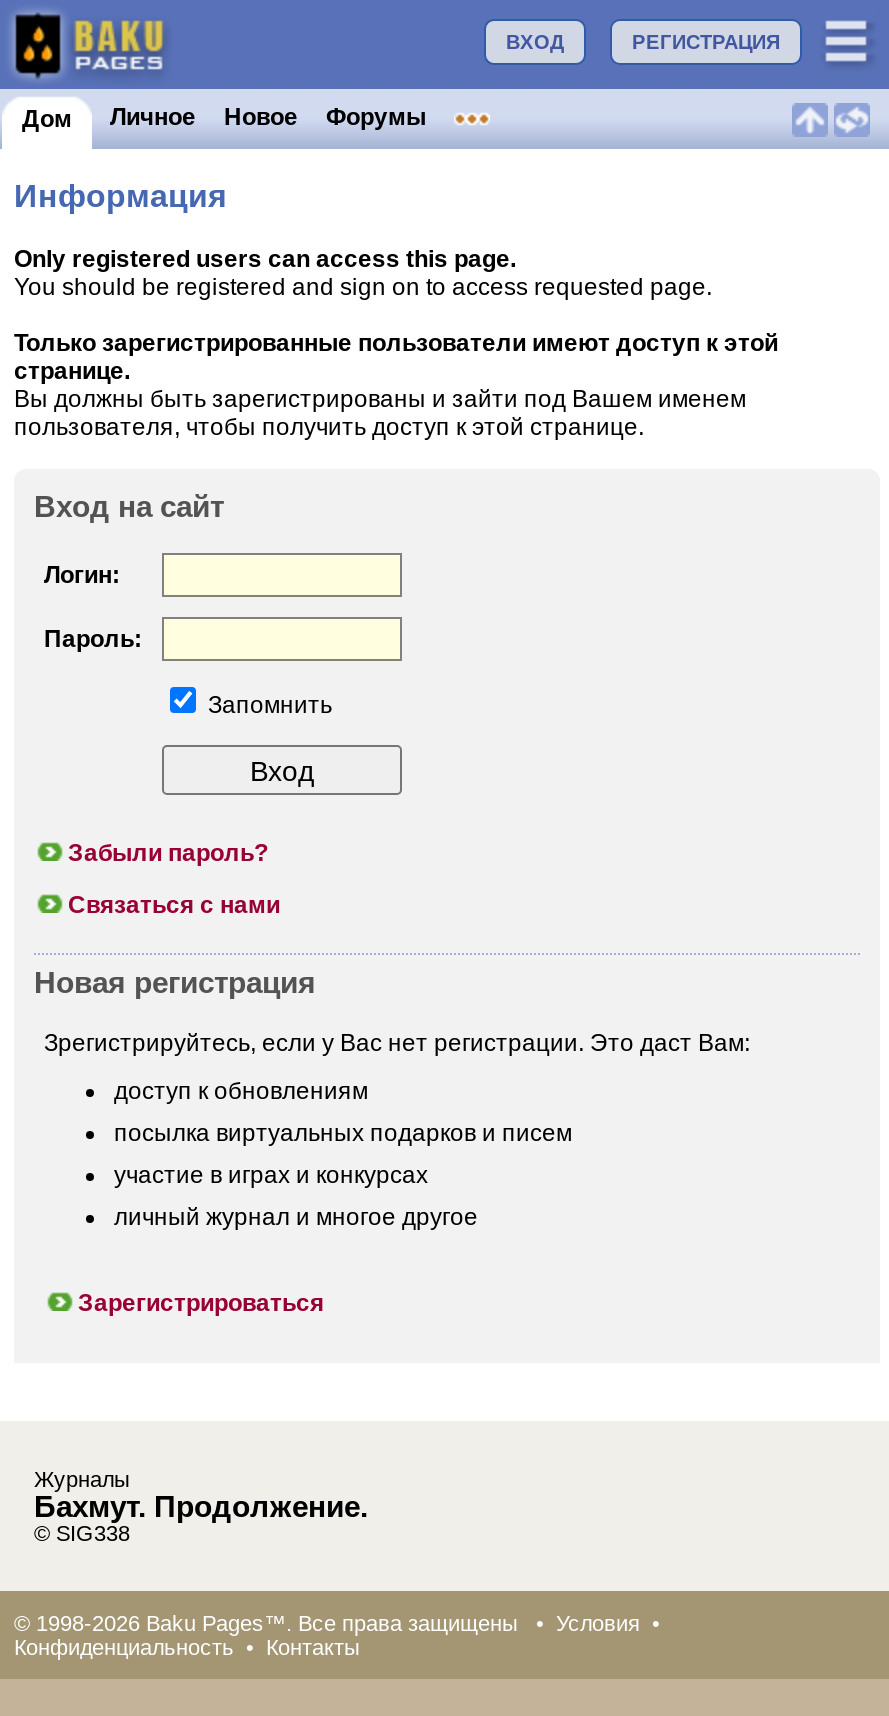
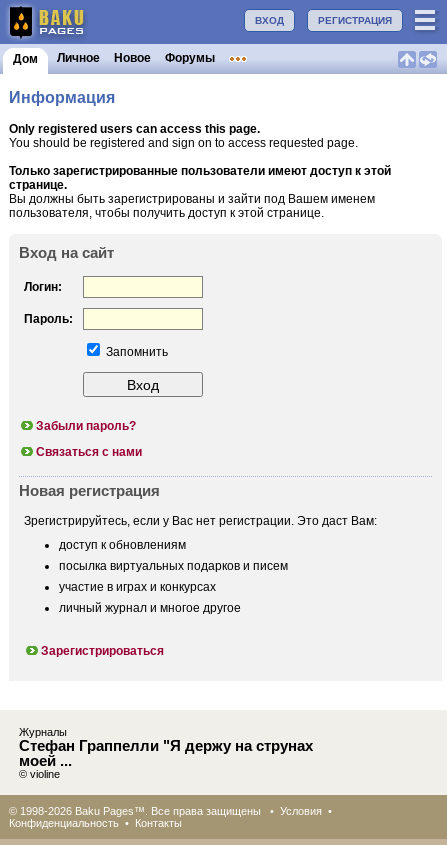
[34,1489,368,1545] Бахмут. Продолжение. | © SIG338 -> [19,736,313,779] Стефан Граппелли "Я держу на струнах | моей ... | © violine

